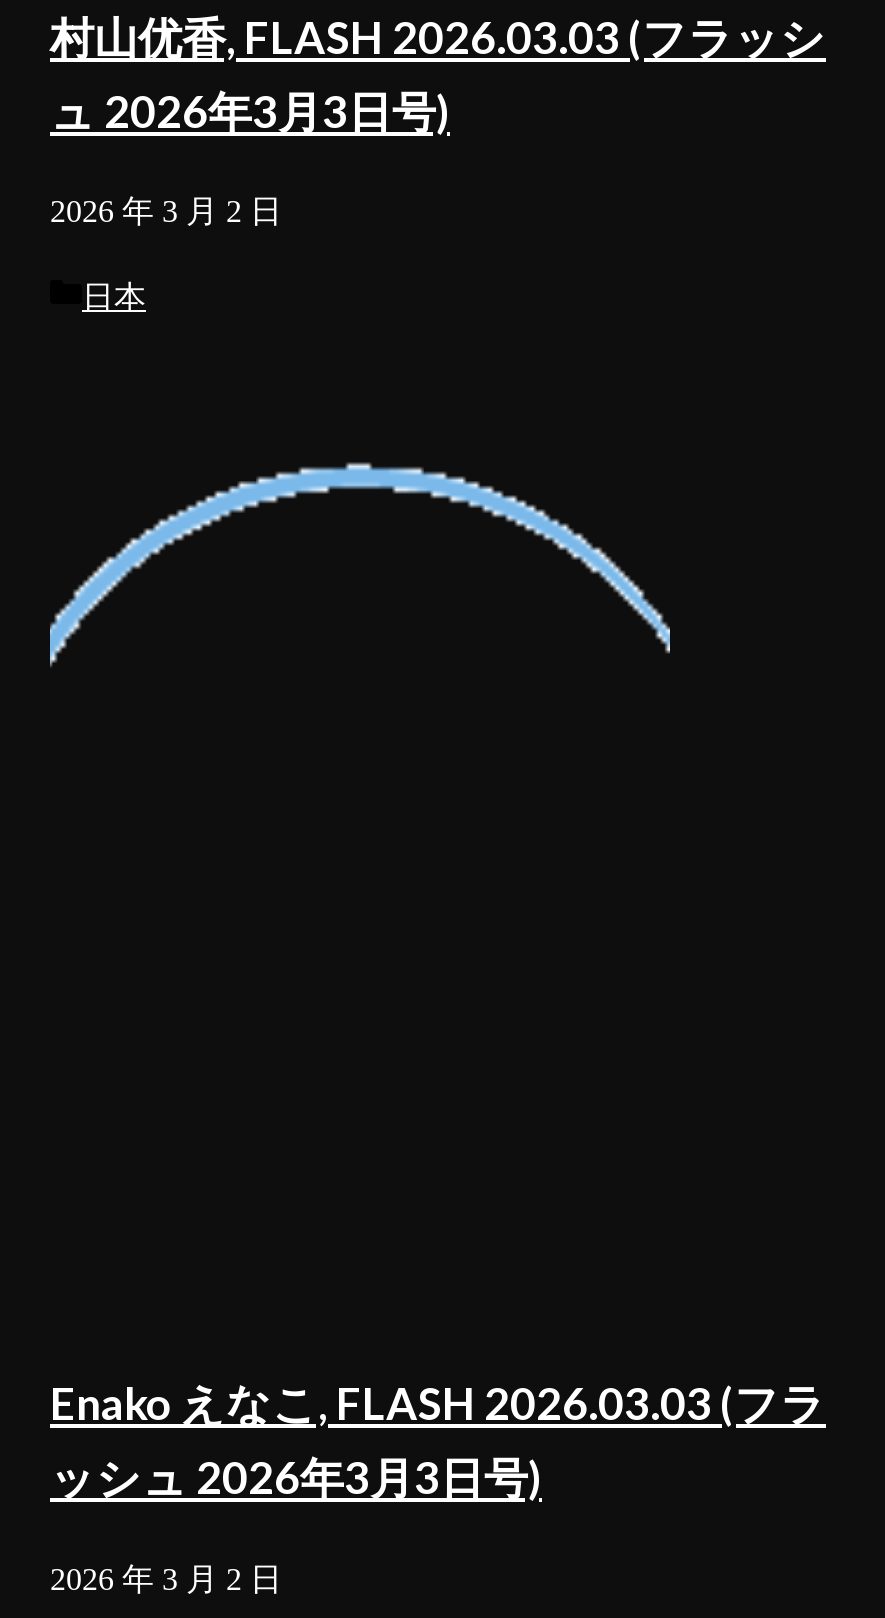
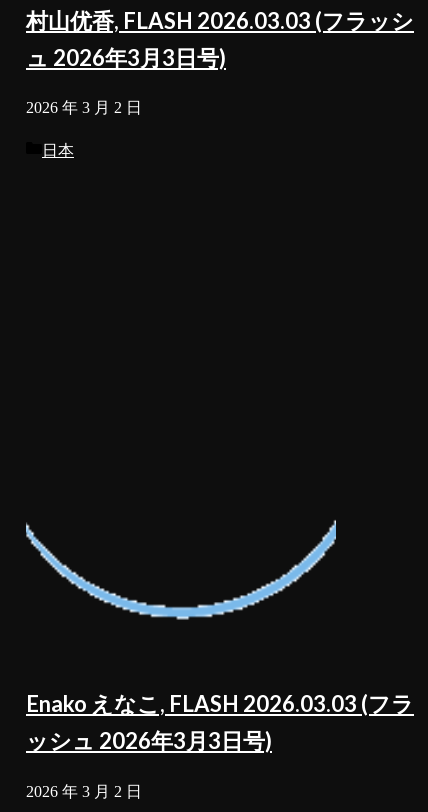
none -> [25,519,337,621] [image]
[48,460,672,666] [image] -> none

